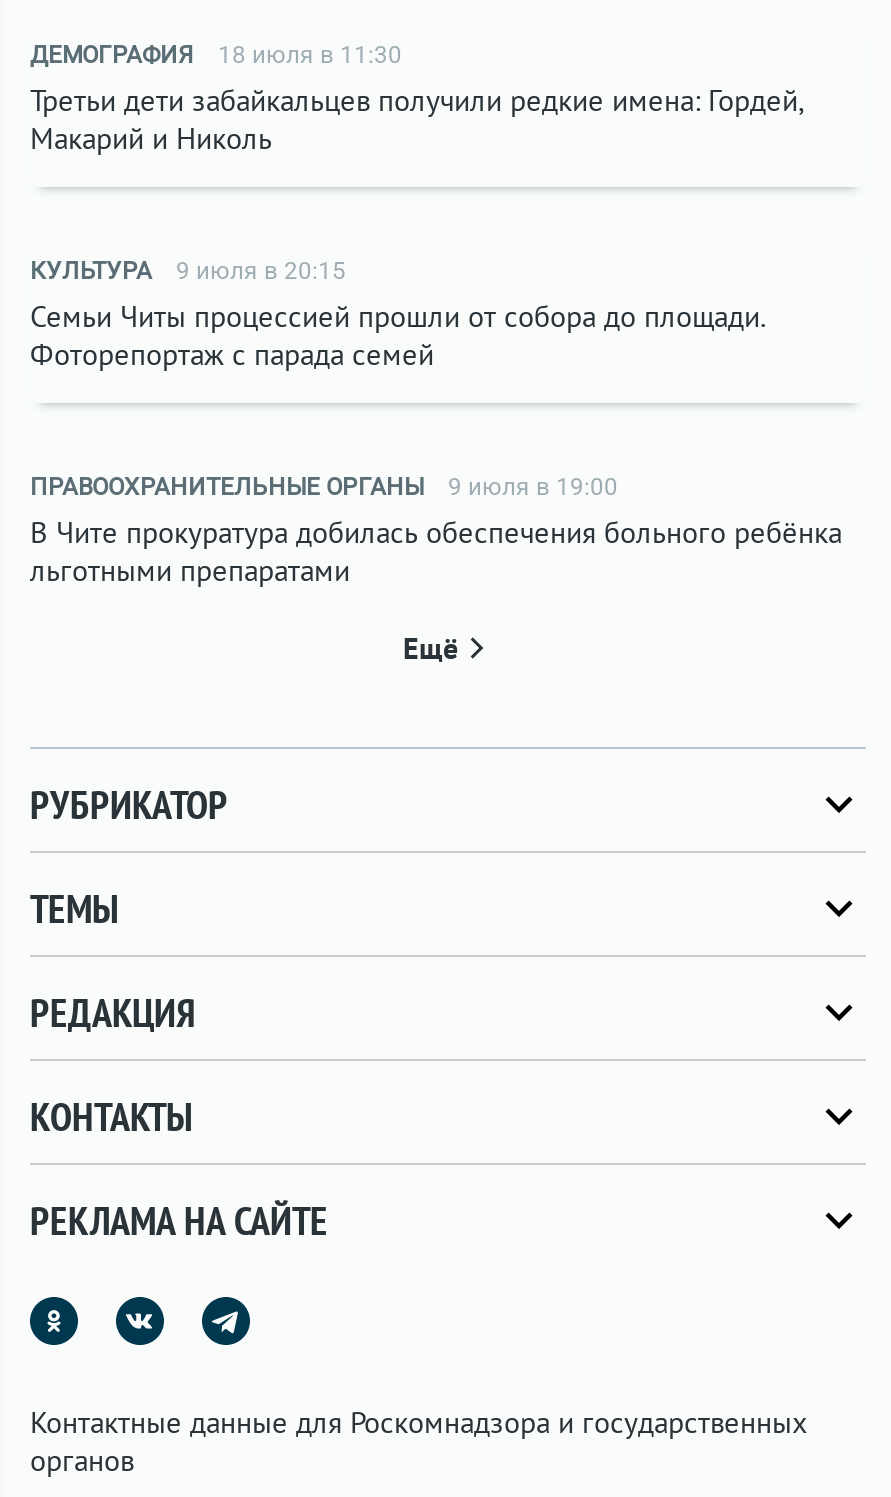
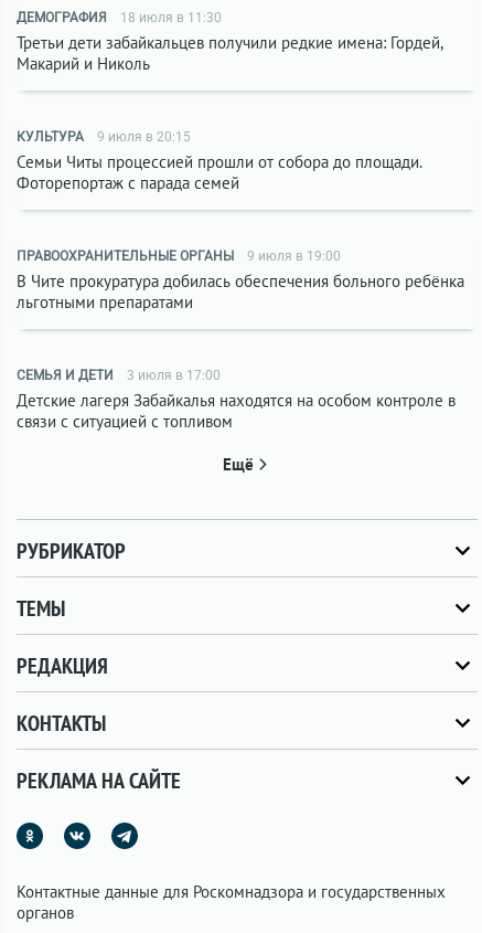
none -> [17,368,456,432] СЕМЬЯ И ДЕТИ | 3 июля в 17:00 | Детские лагеря Забайкалья находятся на особом контроле в | связи с ситуацией с топливом

